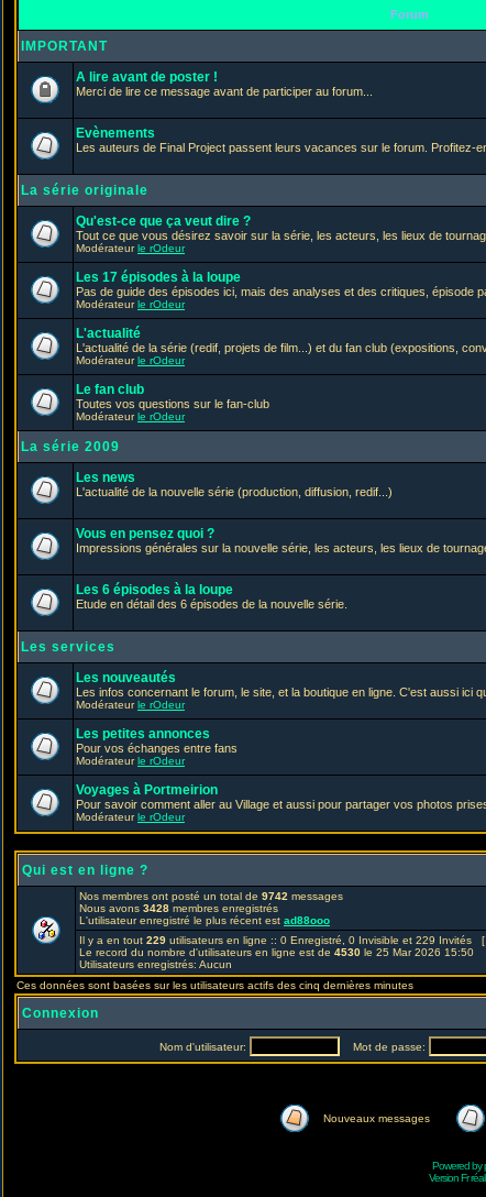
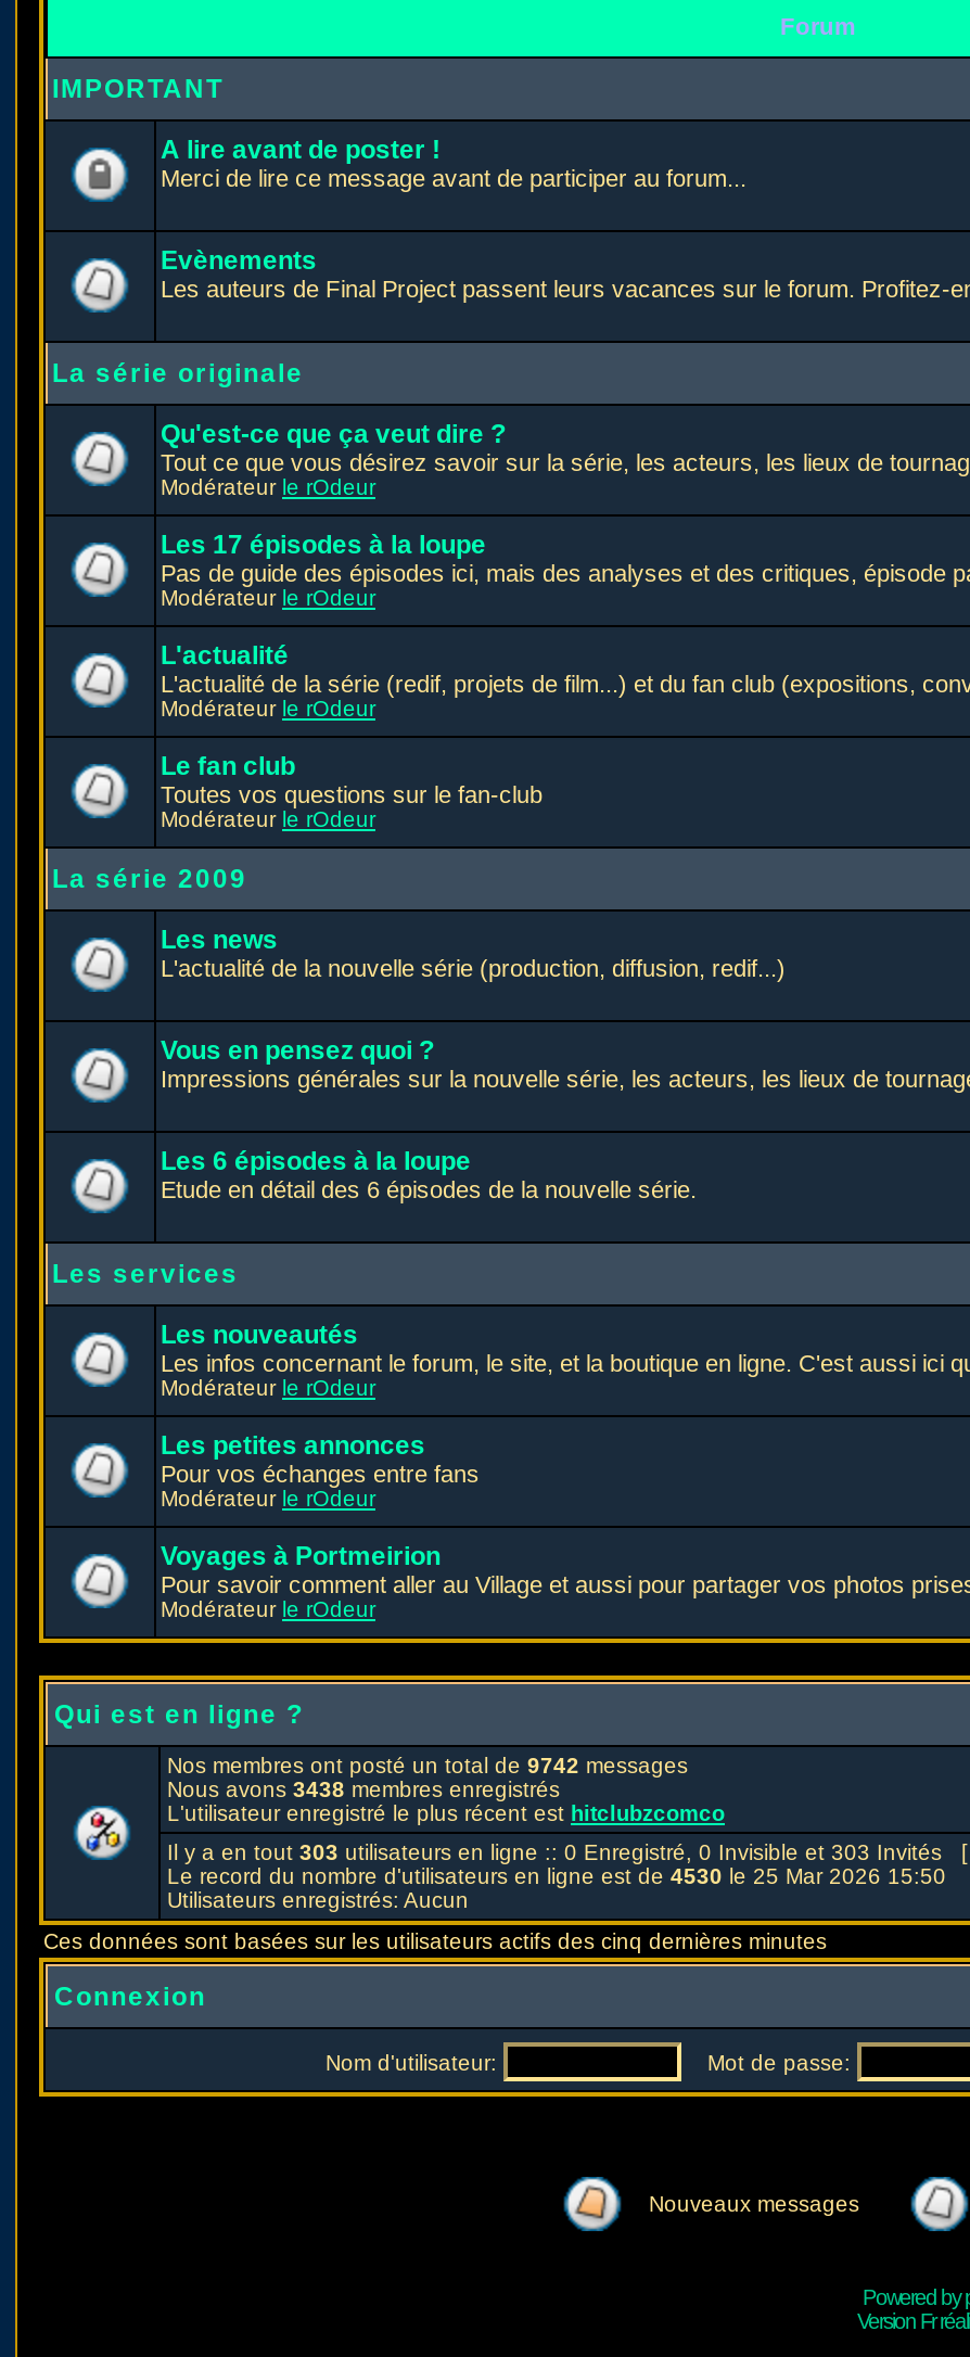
[79,902,278,914] Nous avons 3428 membres enregistrés -> [167,1778,560,1801] Nous avons 3438 membres enregistrés
[79,914,330,926] L'utilisateur enregistré le plus récent est ad88ooo -> [167,1801,725,1825] L'utilisateur enregistré le plus récent est hitclubzcomco
[79,934,486,946] Il y a en tout 229 utilisateurs en ligne :: 0 Enregistré, 0 Invisible et 229 Invités [ -> [167,1840,970,1864] Il y a en tout 303 utilisateurs en ligne :: 0 Enregistré, 0 Invisible et 303 Invités [

